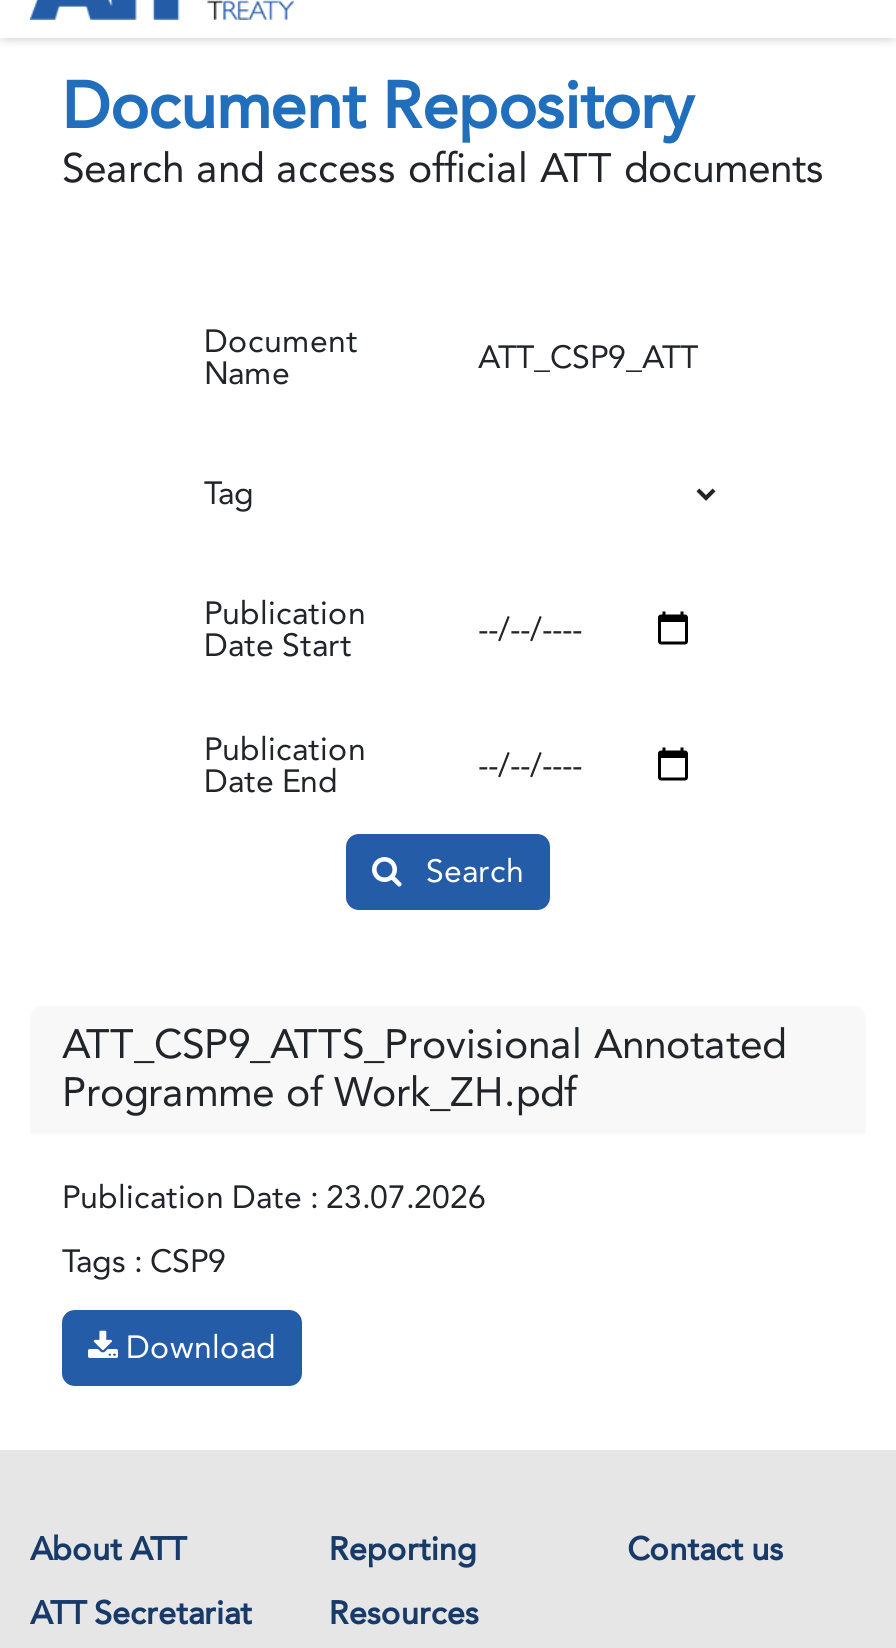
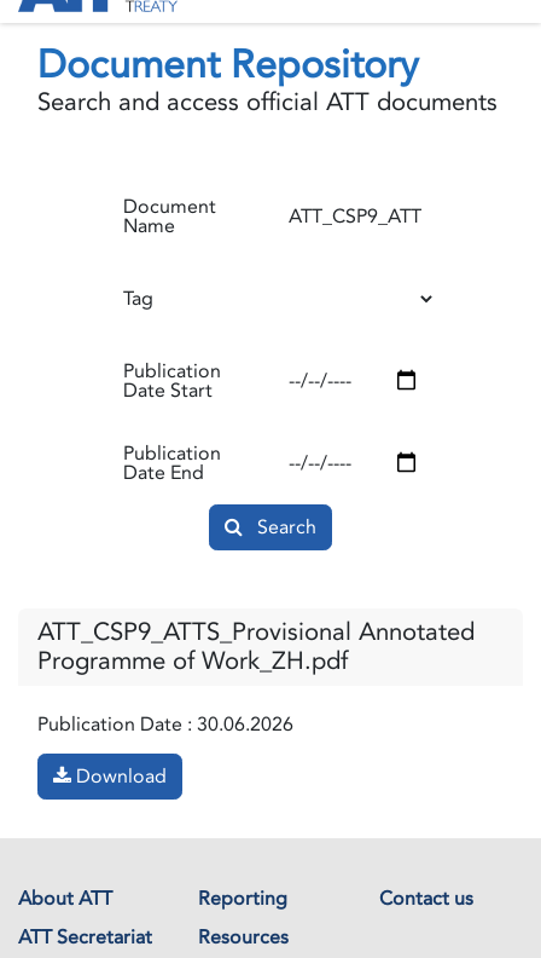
[62,1175,486,1283] Publication Date : 23.07.2026 | Tags : CSP9 -> [37,711,293,737] Publication Date : 30.06.2026

